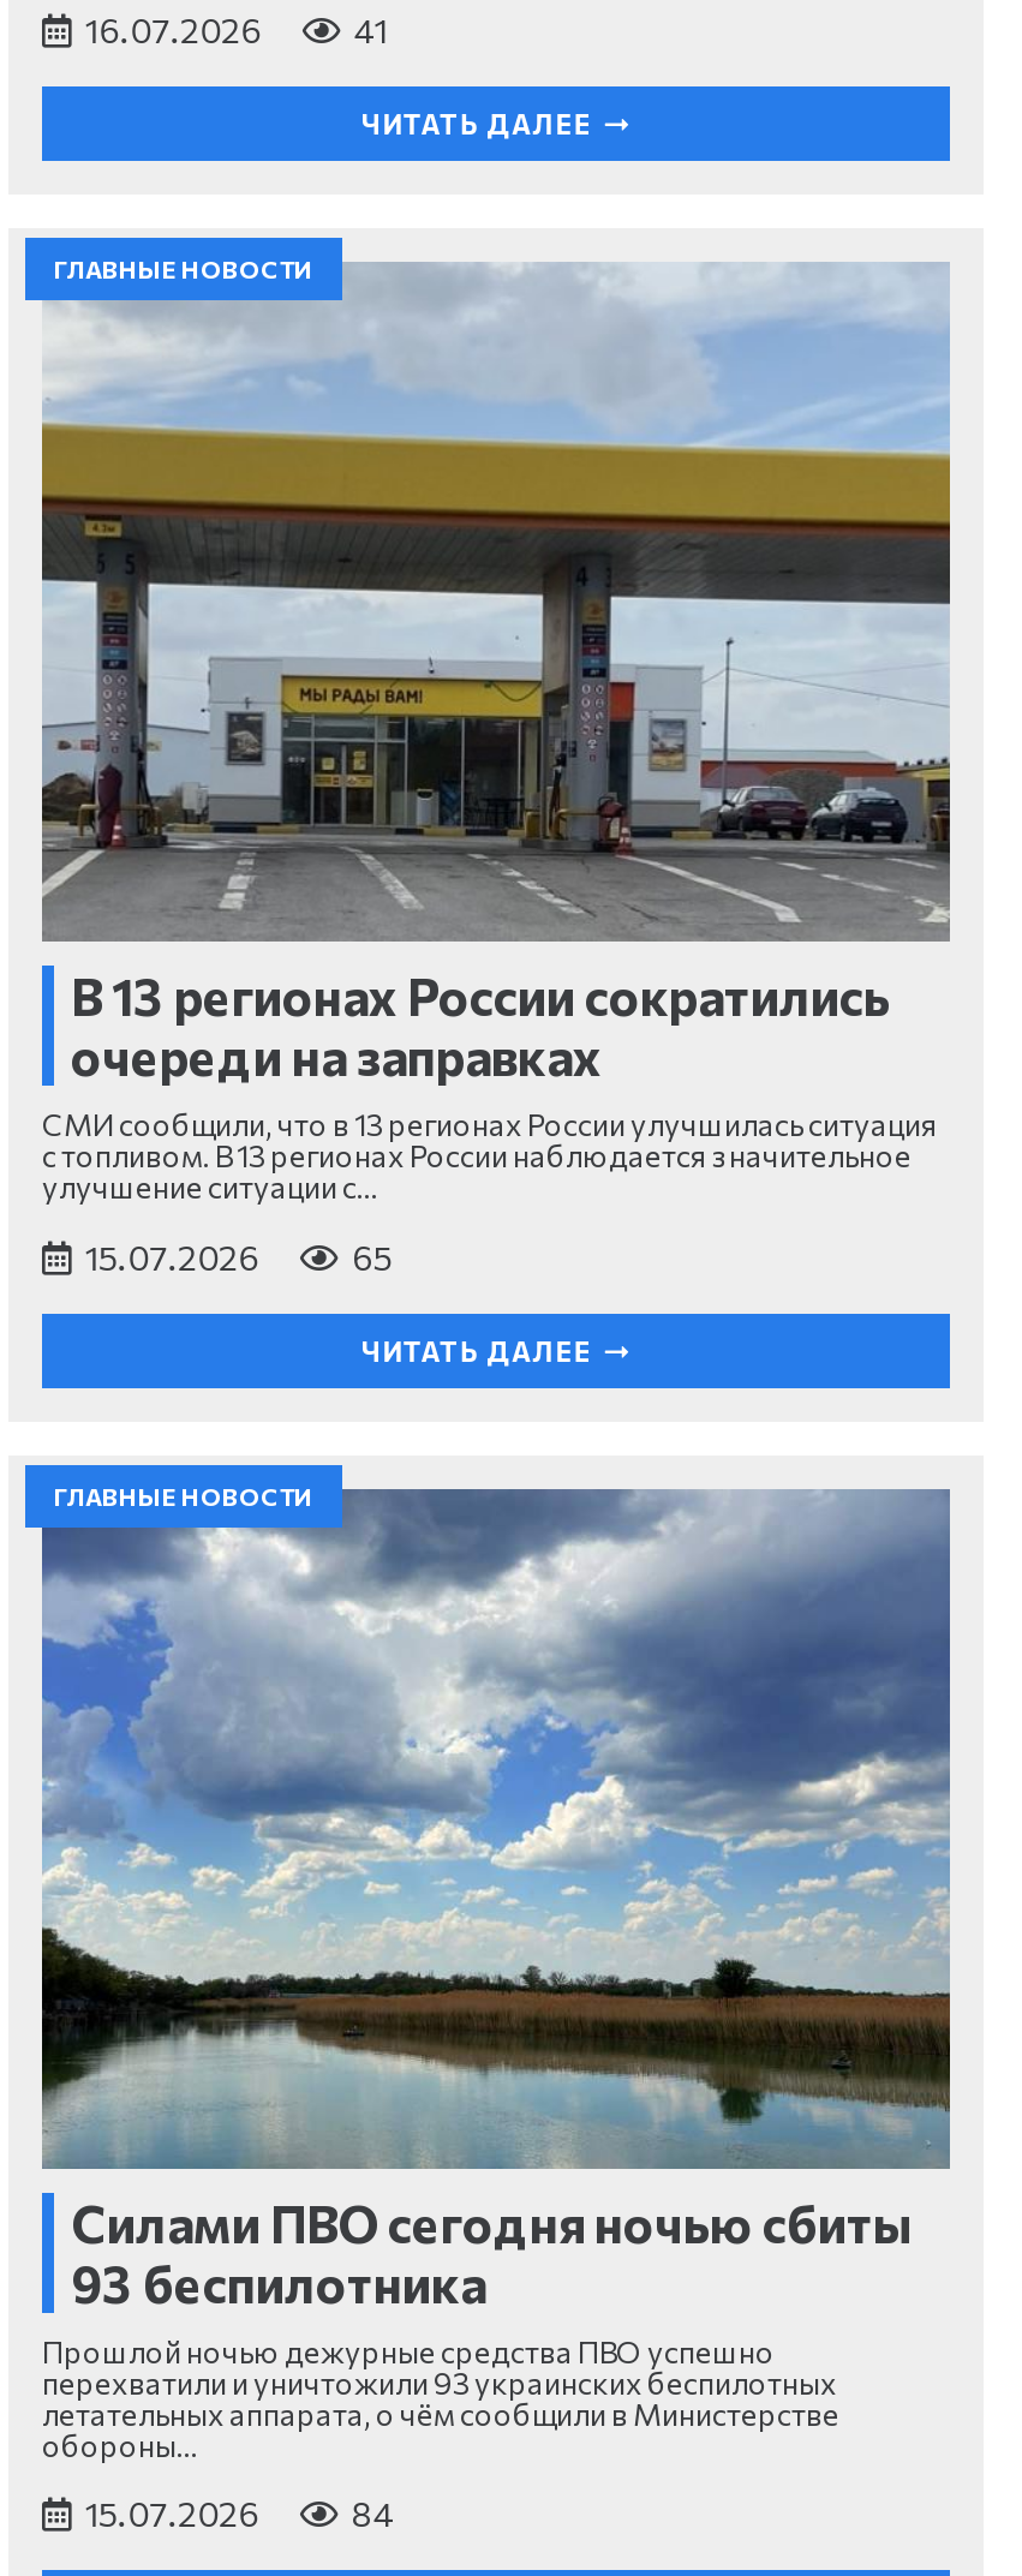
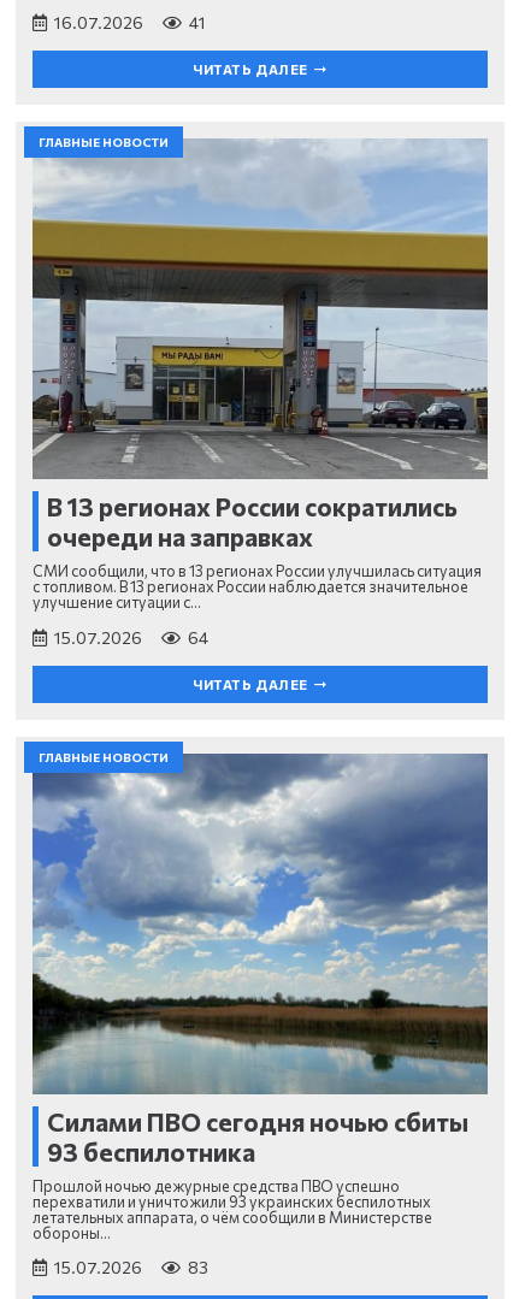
[352,1236,393,1277] 65 -> [188,627,208,647] 64
[352,2494,393,2535] 84 -> [188,1257,208,1278] 83

